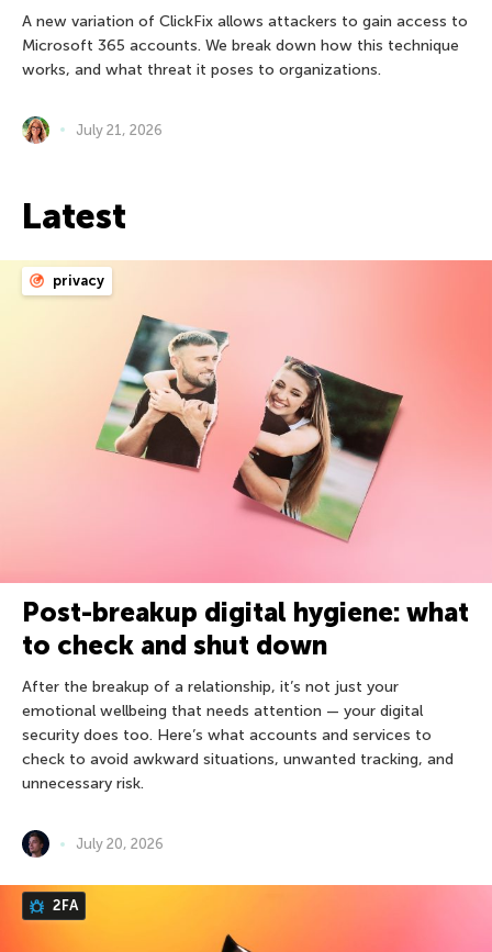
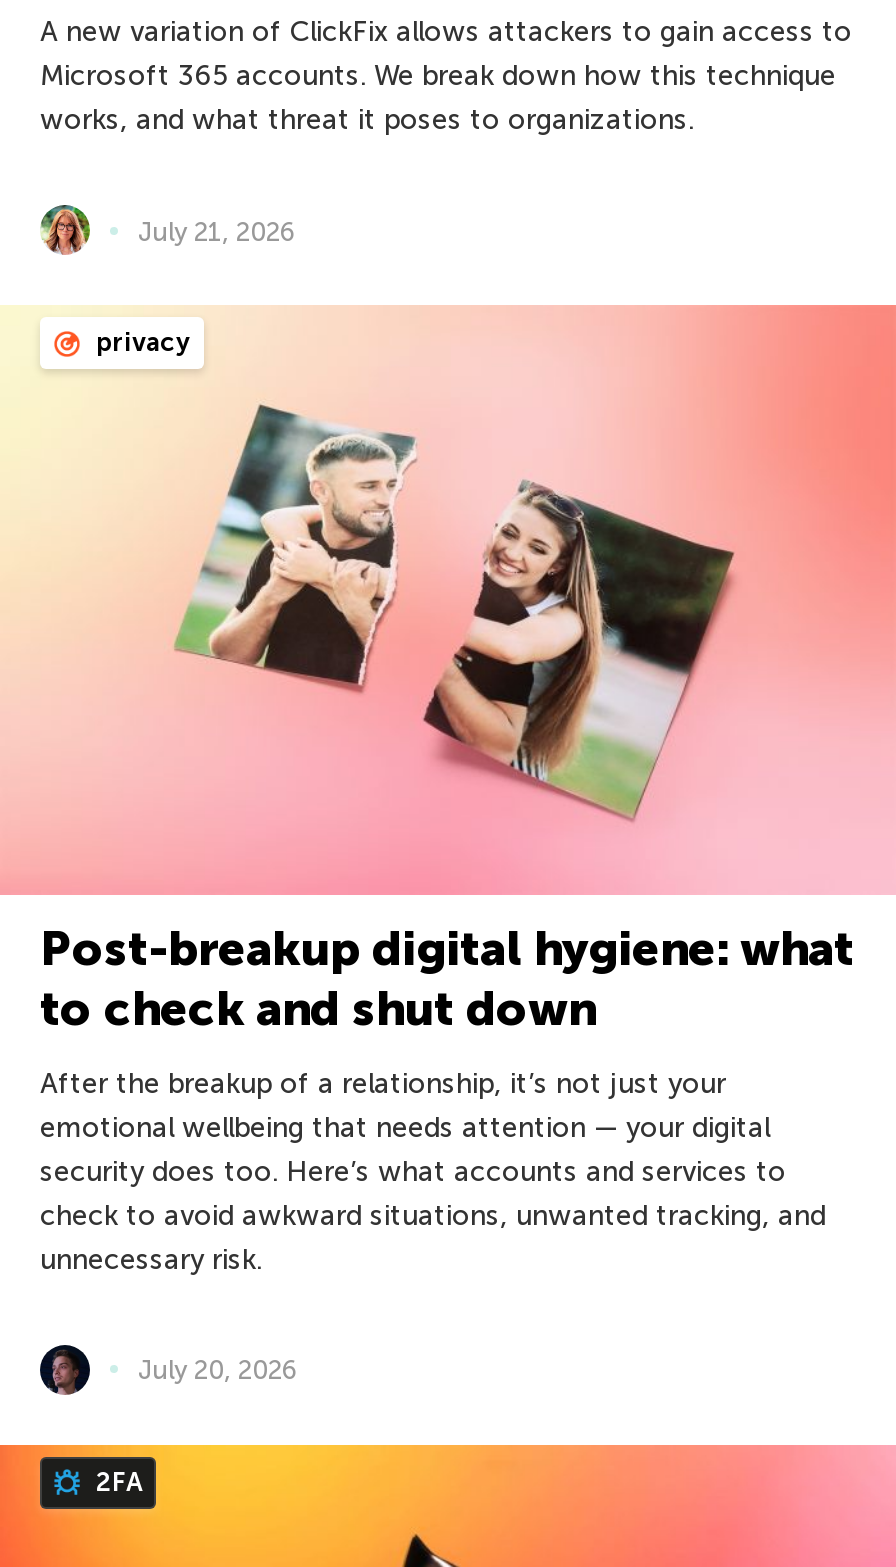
[22,195,126,237] Latest -> none

